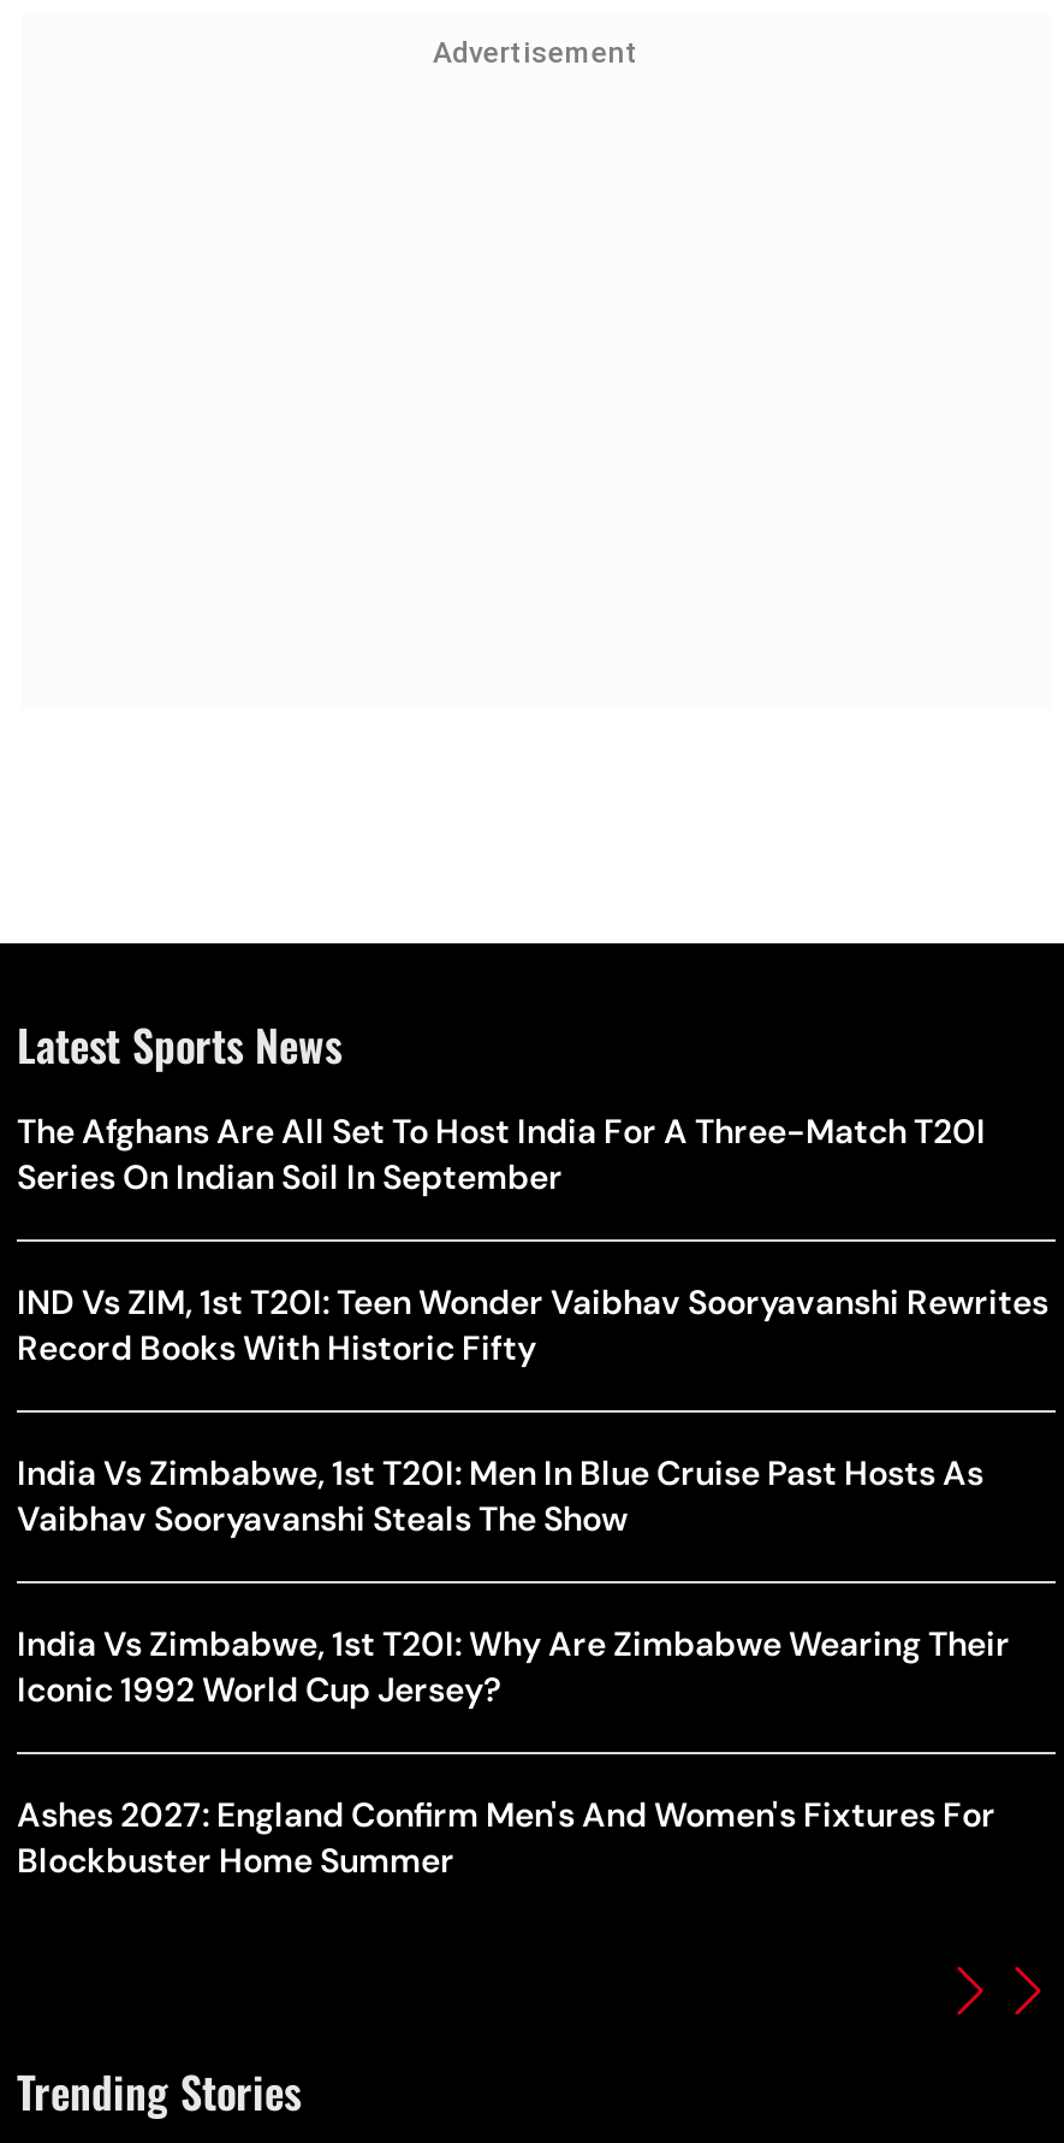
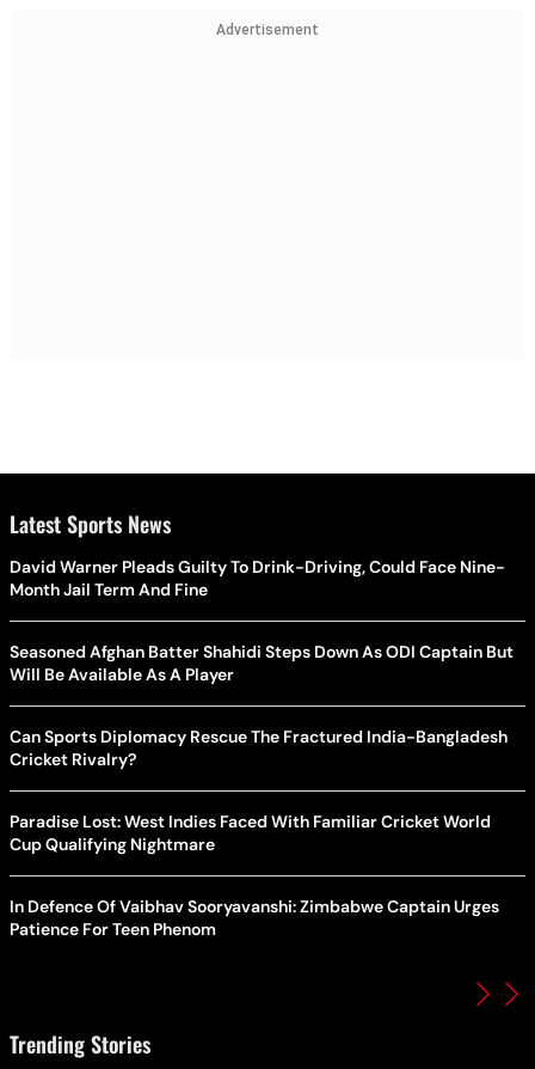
[17,1111,986,1200] The Afghans Are All Set To Host India For A Three-Match T20I | Series On Indian Soil In September -> [10,555,505,600] David Warner Pleads Guilty To Drink-Driving, Could Face Nine- | Month Jail Term And Fine
[17,1281,1048,1371] IND Vs ZIM, 1st T20I: Teen Wonder Vaibhav Sooryavanshi Rewrites | Record Books With Historic Fifty -> [10,640,514,685] Seasoned Afghan Batter Shahidi Steps Down As ODI Captain But | Will Be Available As A Player
[17,1452,983,1541] India Vs Zimbabwe, 1st T20I: Men In Blue Cruise Past Hosts As | Vaibhav Sooryavanshi Steals The Show -> [10,725,508,769] Can Sports Diplomacy Rescue The Fractured India-Bangladesh | Cricket Rivalry?
[17,1623,1010,1712] India Vs Zimbabwe, 1st T20I: Why Are Zimbabwe Wearing Their | Iconic 1992 World Cup Jersey? -> [10,810,491,854] Paradise Lost: West Indies Faced With Familiar Cricket World | Cup Qualifying Nightmare
[17,1794,995,1883] Ashes 2027: England Confirm Men's And Women's Fixtures For | Blockbuster Home Summer -> [10,895,499,939] In Defence Of Vaibhav Sooryavanshi: Zimbabwe Captain Urges | Patience For Teen Phenom

